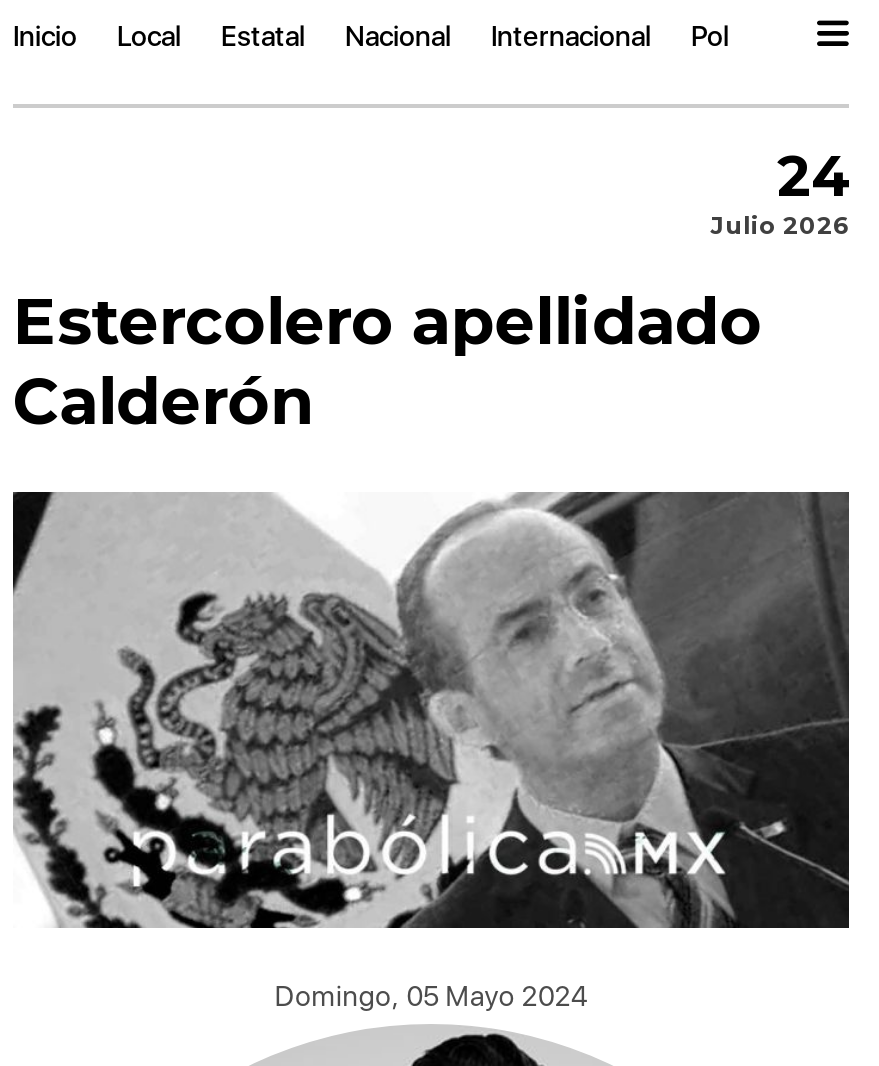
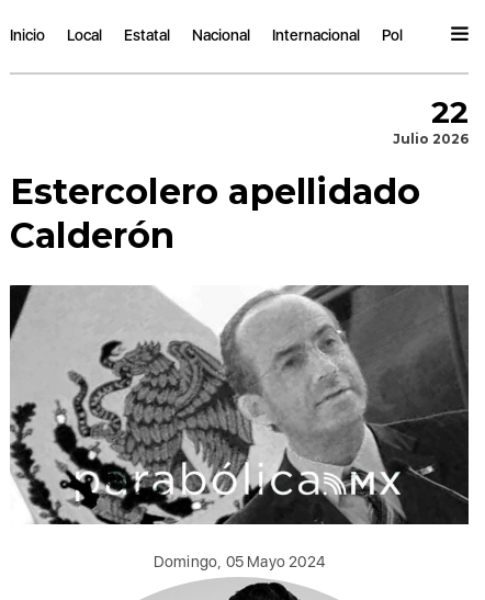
[777,141,849,209] 24 -> [431,93,469,130] 22

